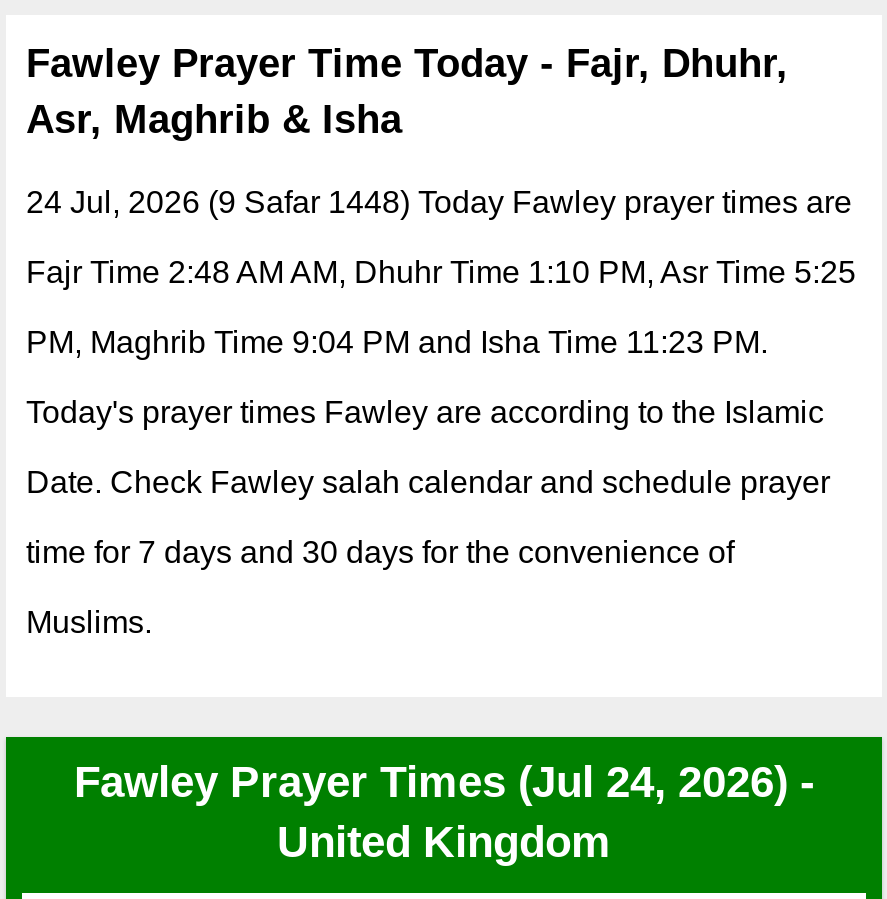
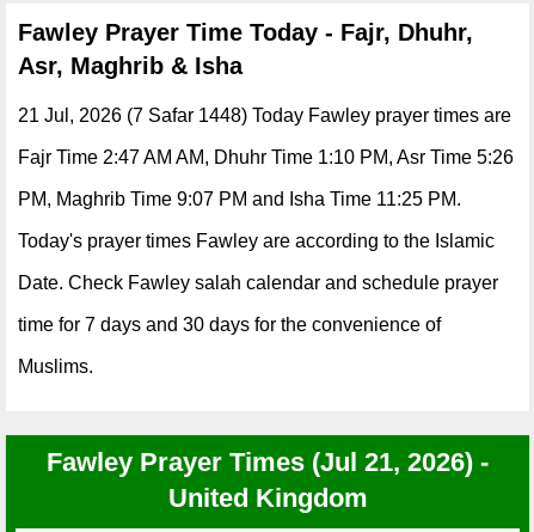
[26,185,852,219] 24 Jul, 2026 (9 Safar 1448) Today Fawley prayer times are -> [18,105,511,126] 21 Jul, 2026 (7 Safar 1448) Today Fawley prayer times are
[26,255,856,289] Fajr Time 2:48 AM AM, Dhuhr Time 1:10 PM, Asr Time 5:25 -> [18,147,514,167] Fajr Time 2:47 AM AM, Dhuhr Time 1:10 PM, Asr Time 5:26
[26,325,768,359] PM, Maghrib Time 9:04 PM and Isha Time 11:23 PM. -> [18,189,461,209] PM, Maghrib Time 9:07 PM and Isha Time 11:25 PM.
[74,757,814,807] Fawley Prayer Times (Jul 24, 2026) - -> [47,447,489,477] Fawley Prayer Times (Jul 21, 2026) -

